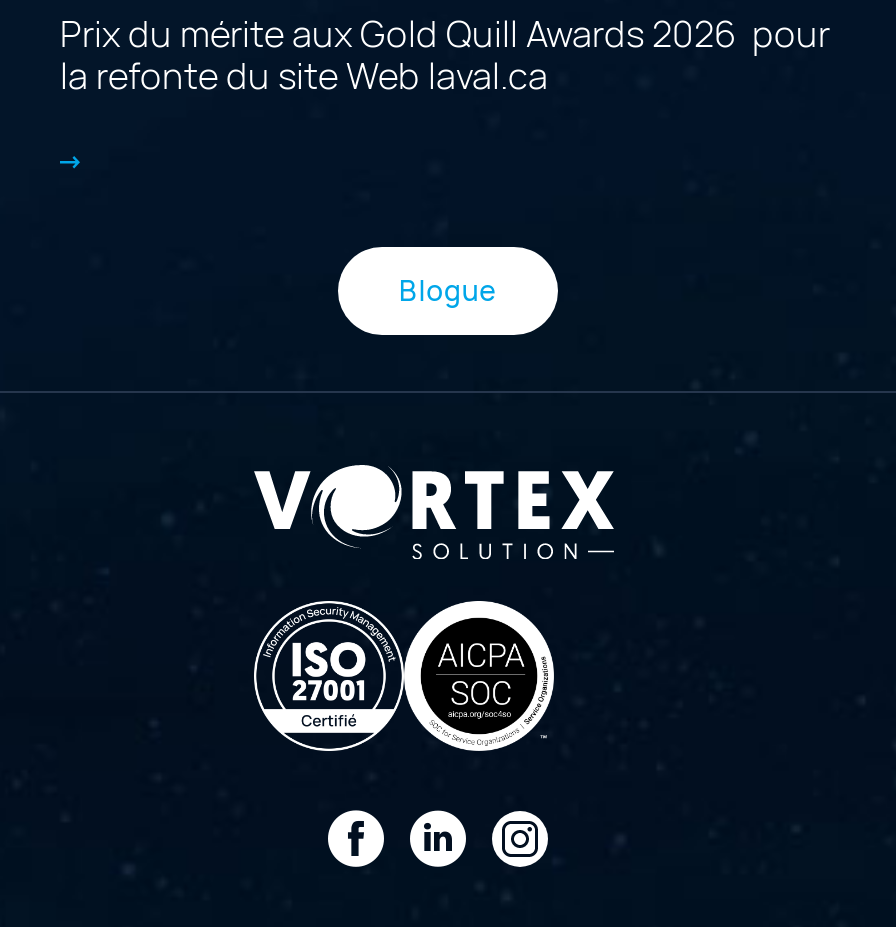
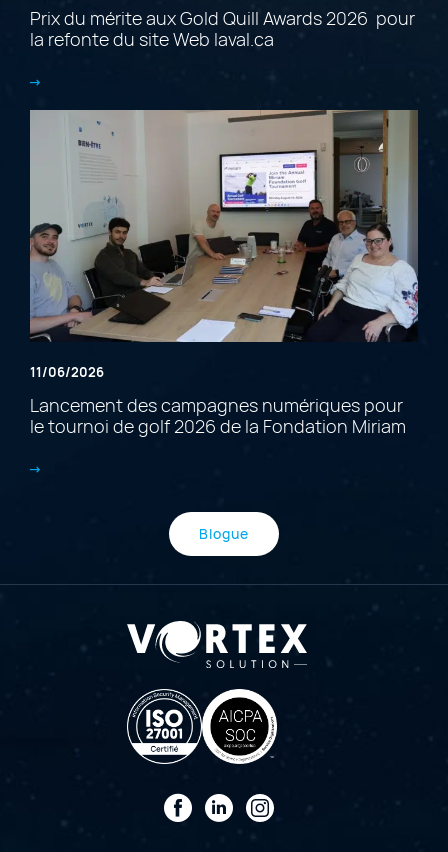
none -> [29,109,419,438] [image] | 11/06/2026 | Lancement des campagnes numériques pour | le tournoi de golf 2026 de la Fondation Miriam

